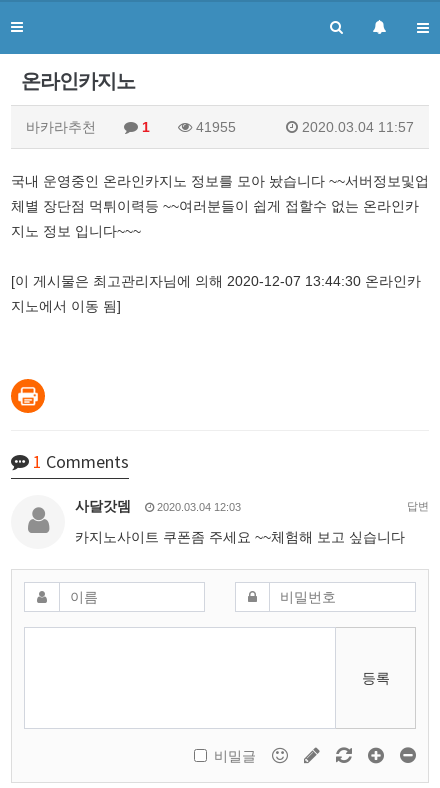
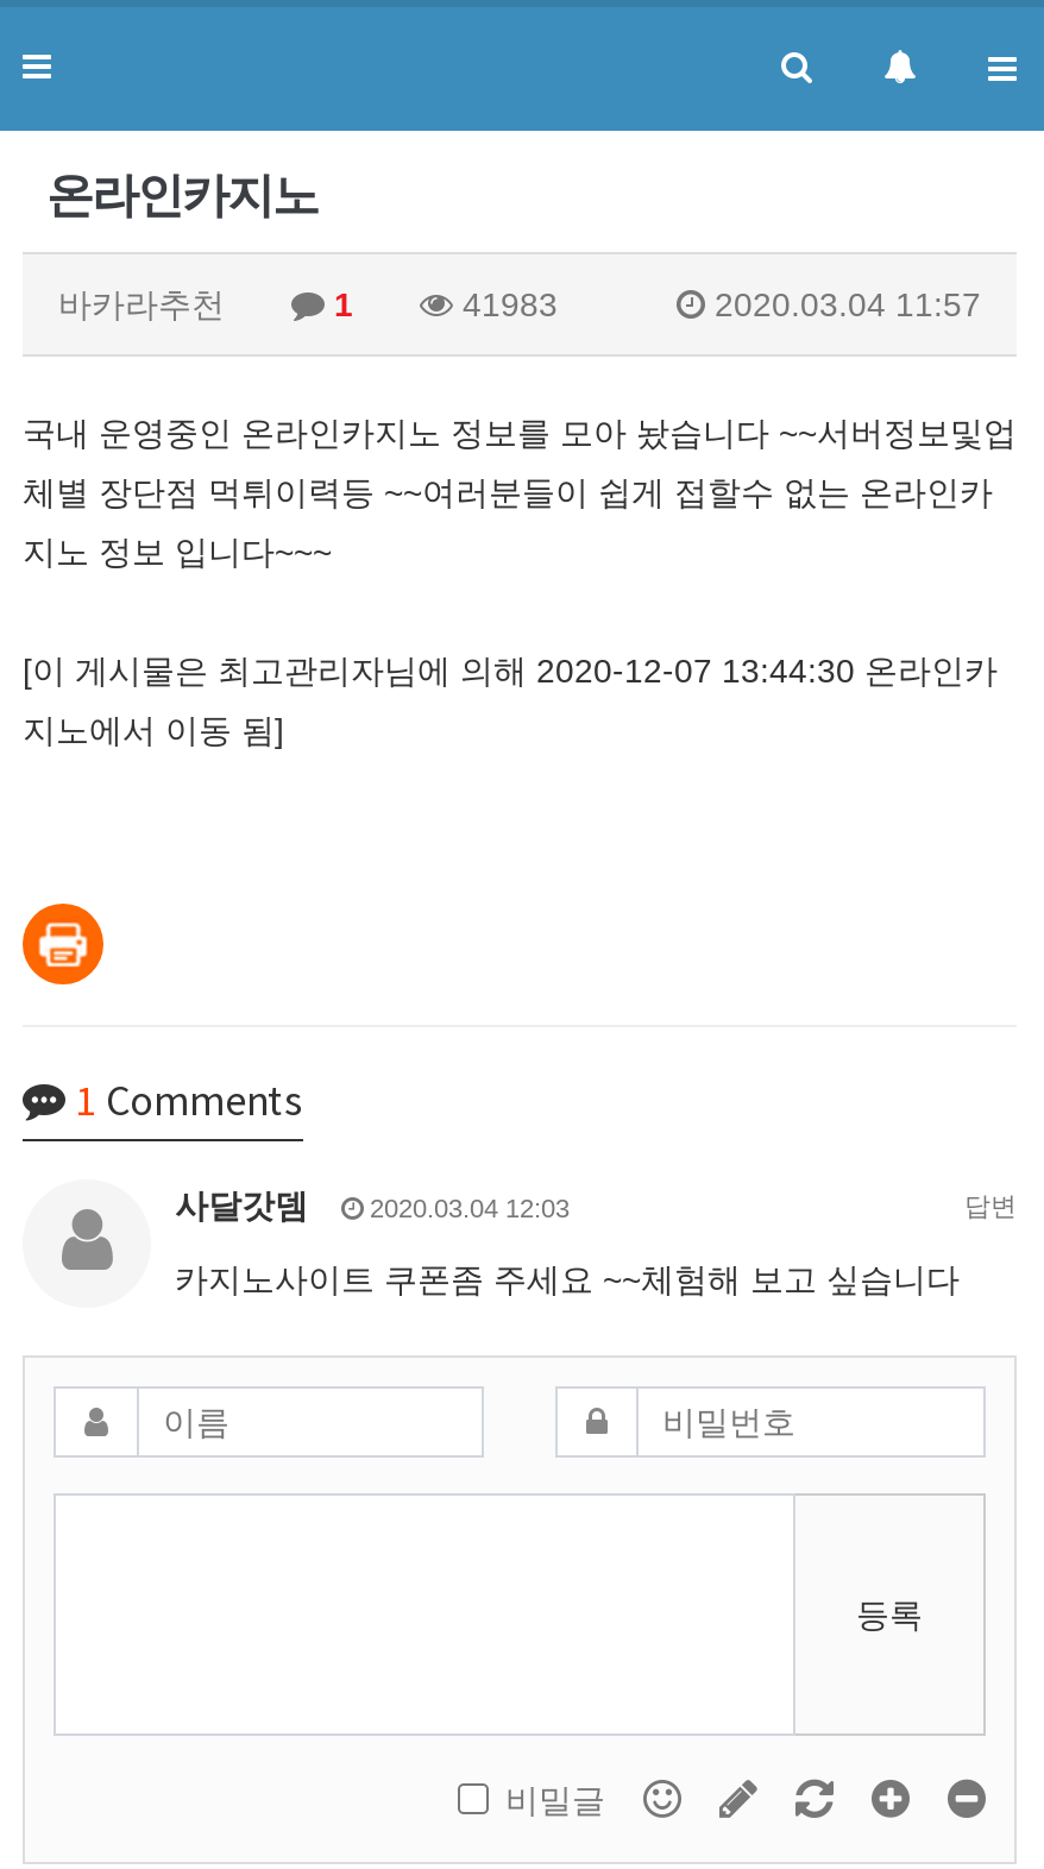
[192,119,236,135] 41955 -> [453,285,558,323] 41983

